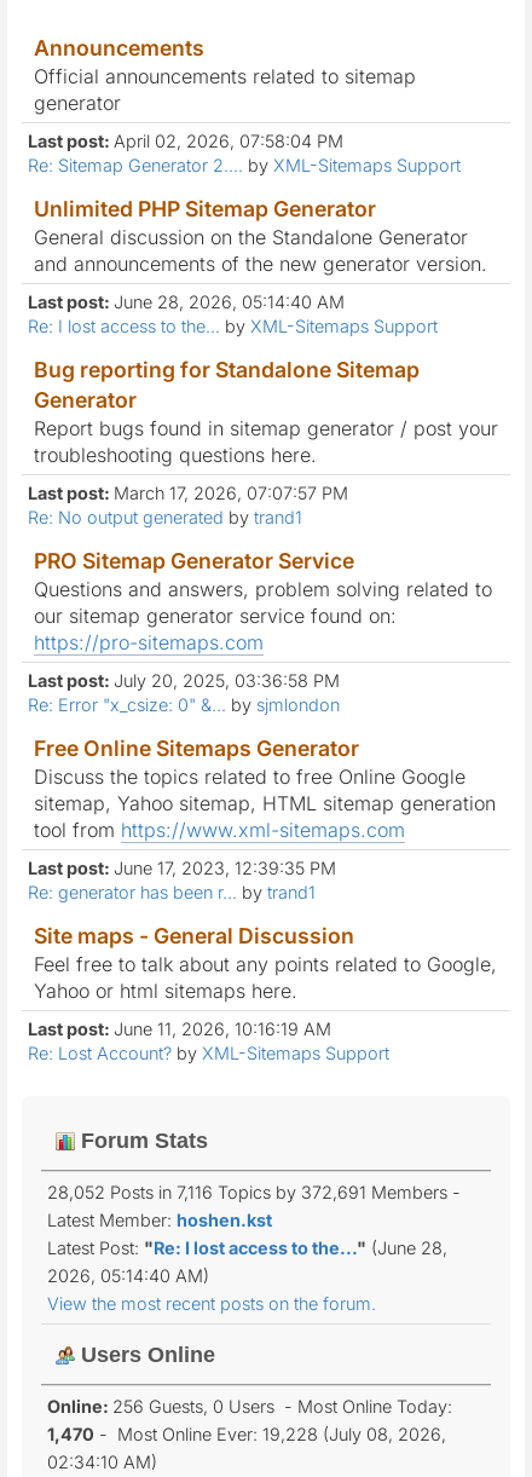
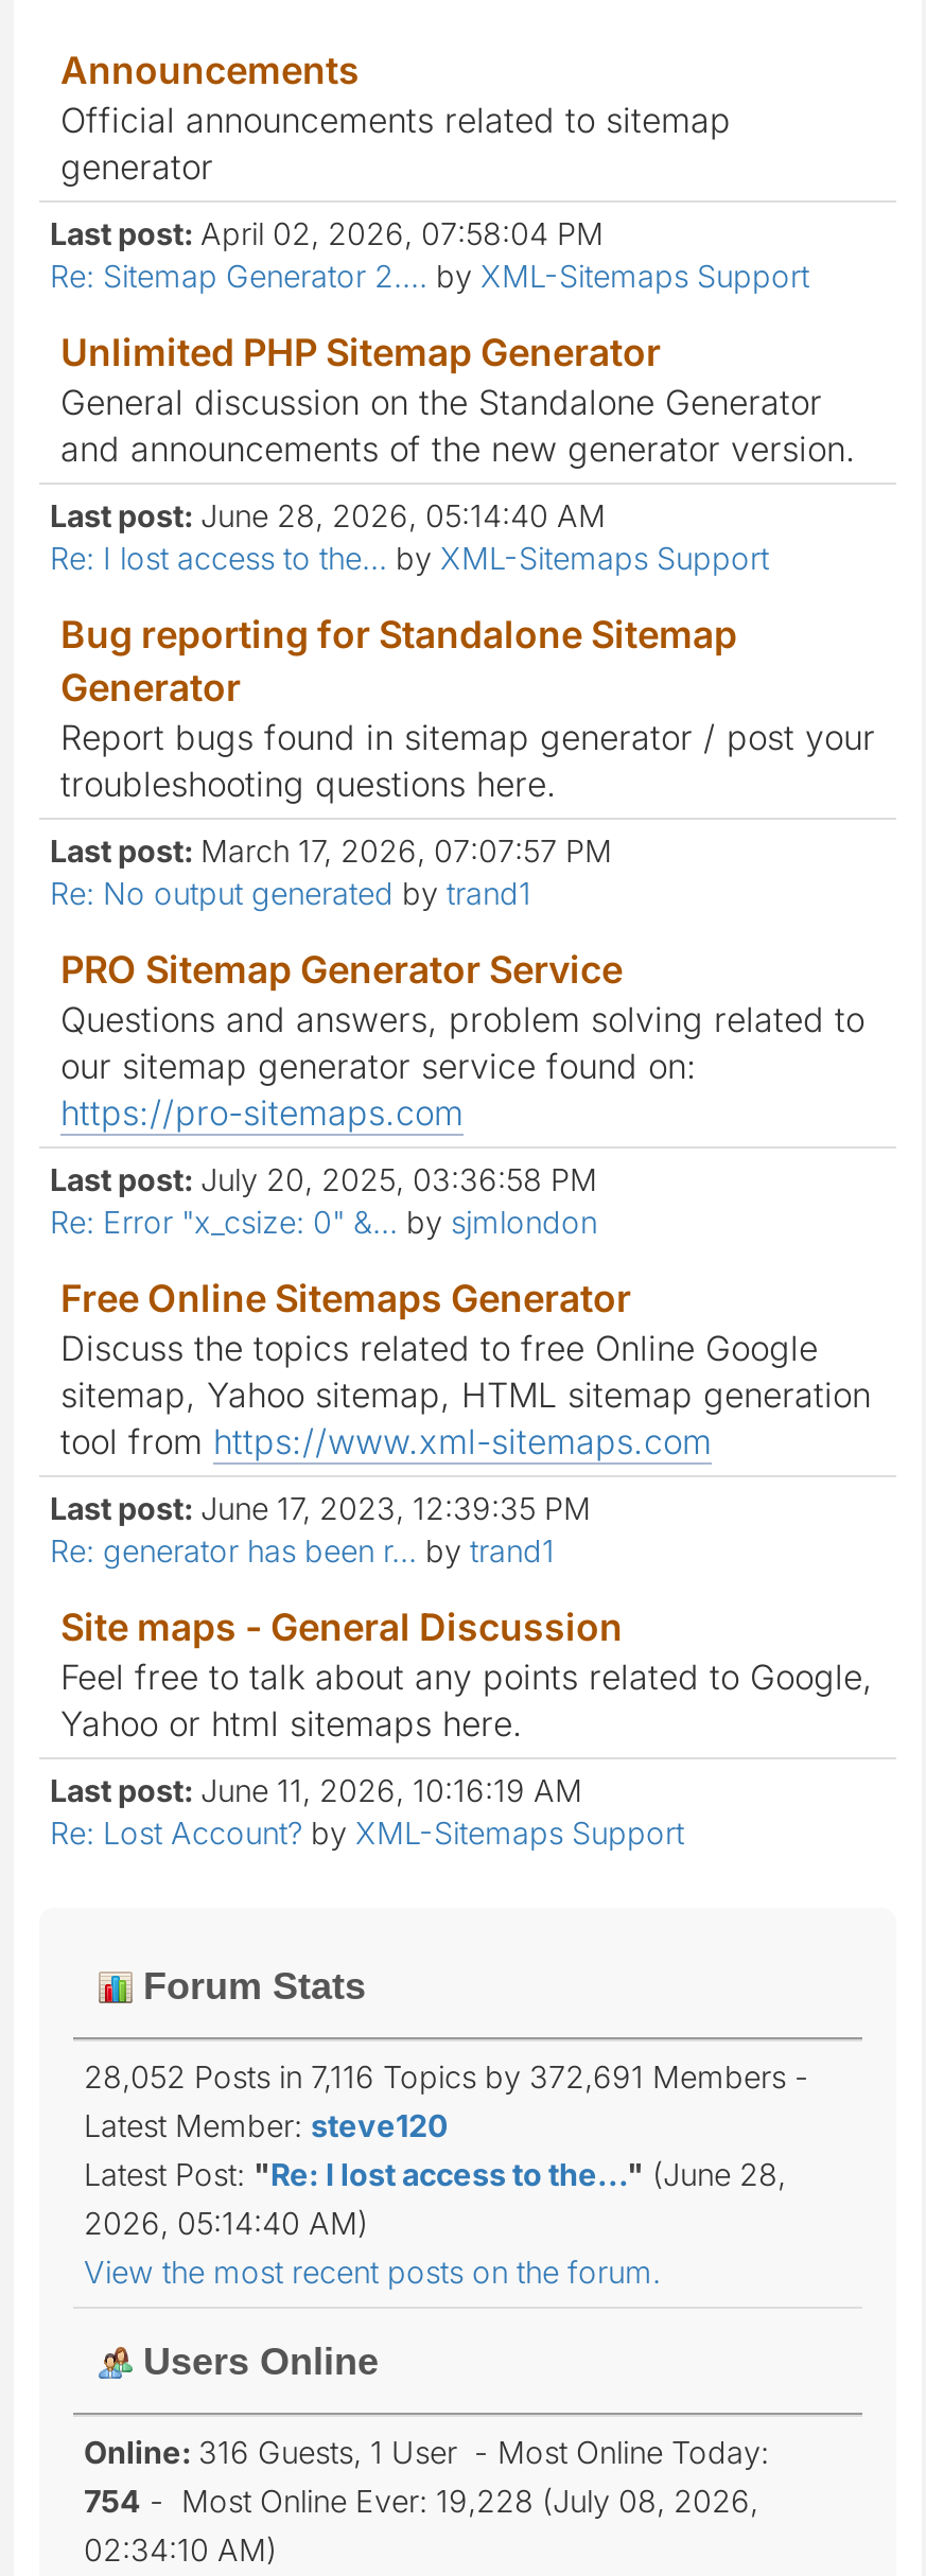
[47,1209,272,1230] Latest Member: hoshen.kst -> [84,2106,449,2142] Latest Member: steve120
[47,1395,452,1416] Online: 256 Guests, 0 Users - Most Online Today: -> [84,2433,769,2469] Online: 316 Guests, 1 User - Most Online Today:
[47,1423,446,1444] 1,470 - Most Online Ever: 19,228 (July 08, 2026, -> [84,2482,758,2518] 754 - Most Online Ever: 19,228 (July 08, 2026,

